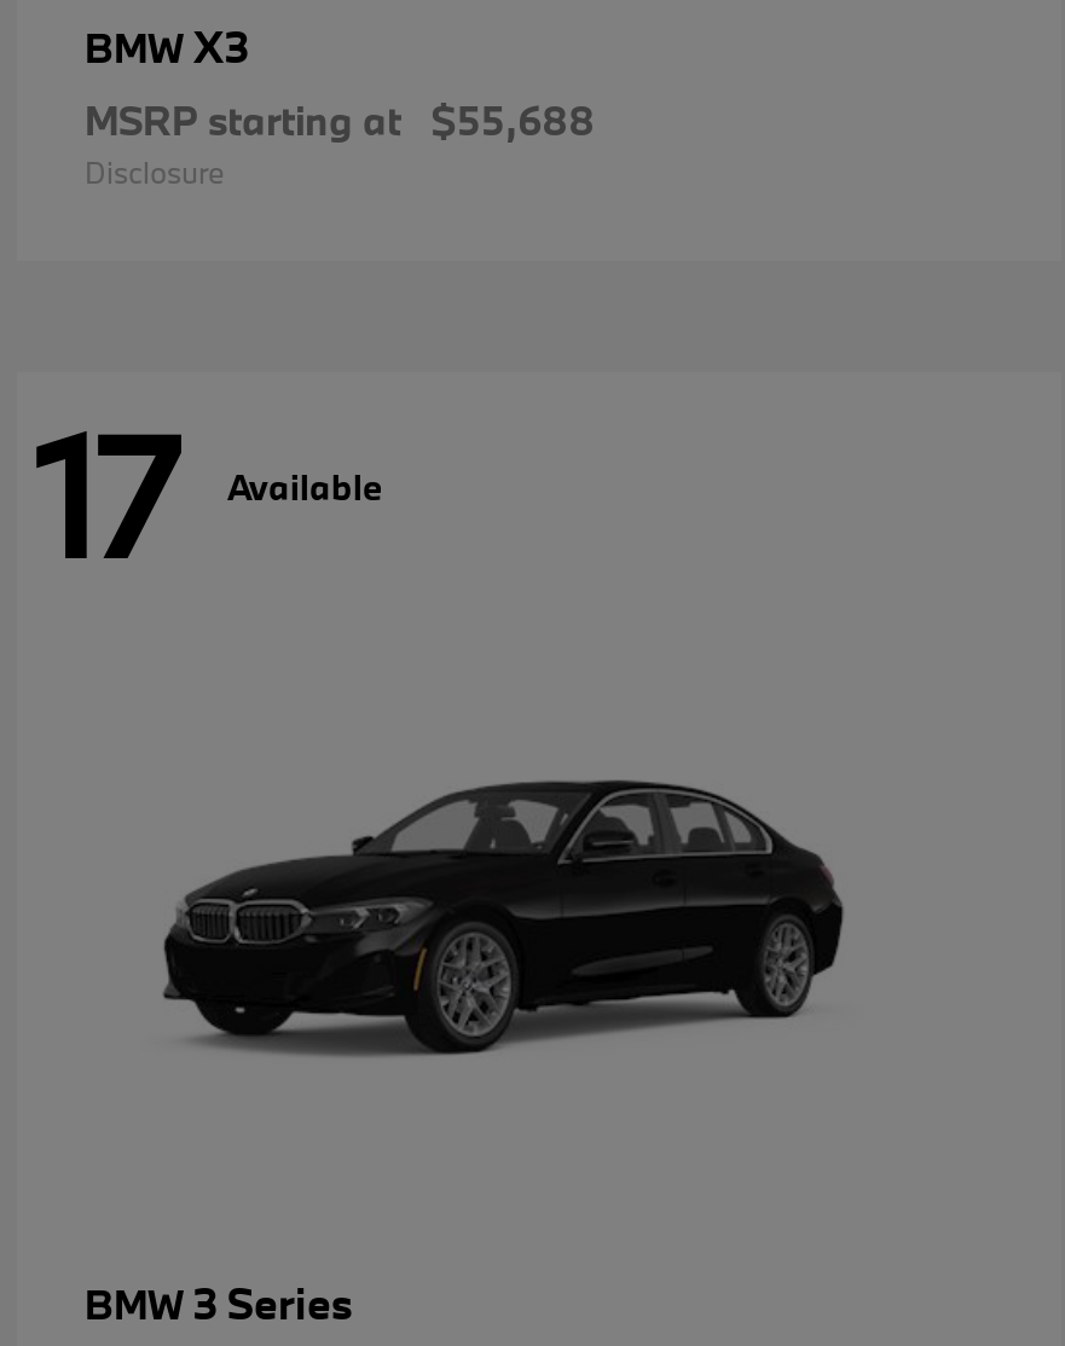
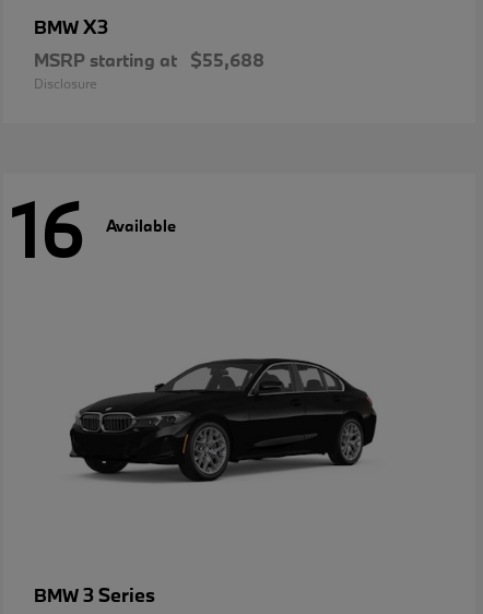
[36,391,382,602] 17 Available -> [12,182,176,278] 16 Available

